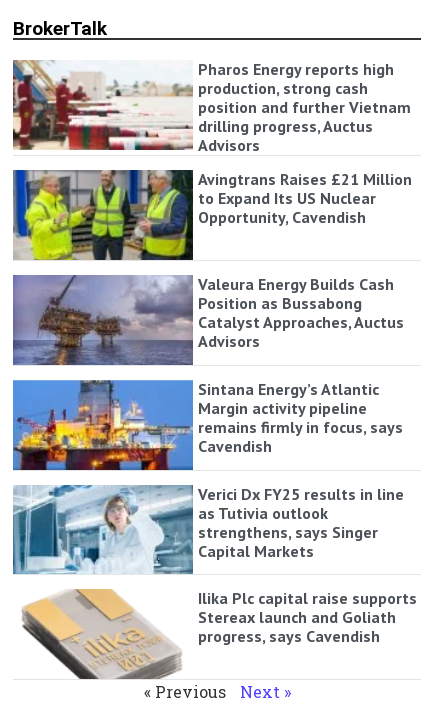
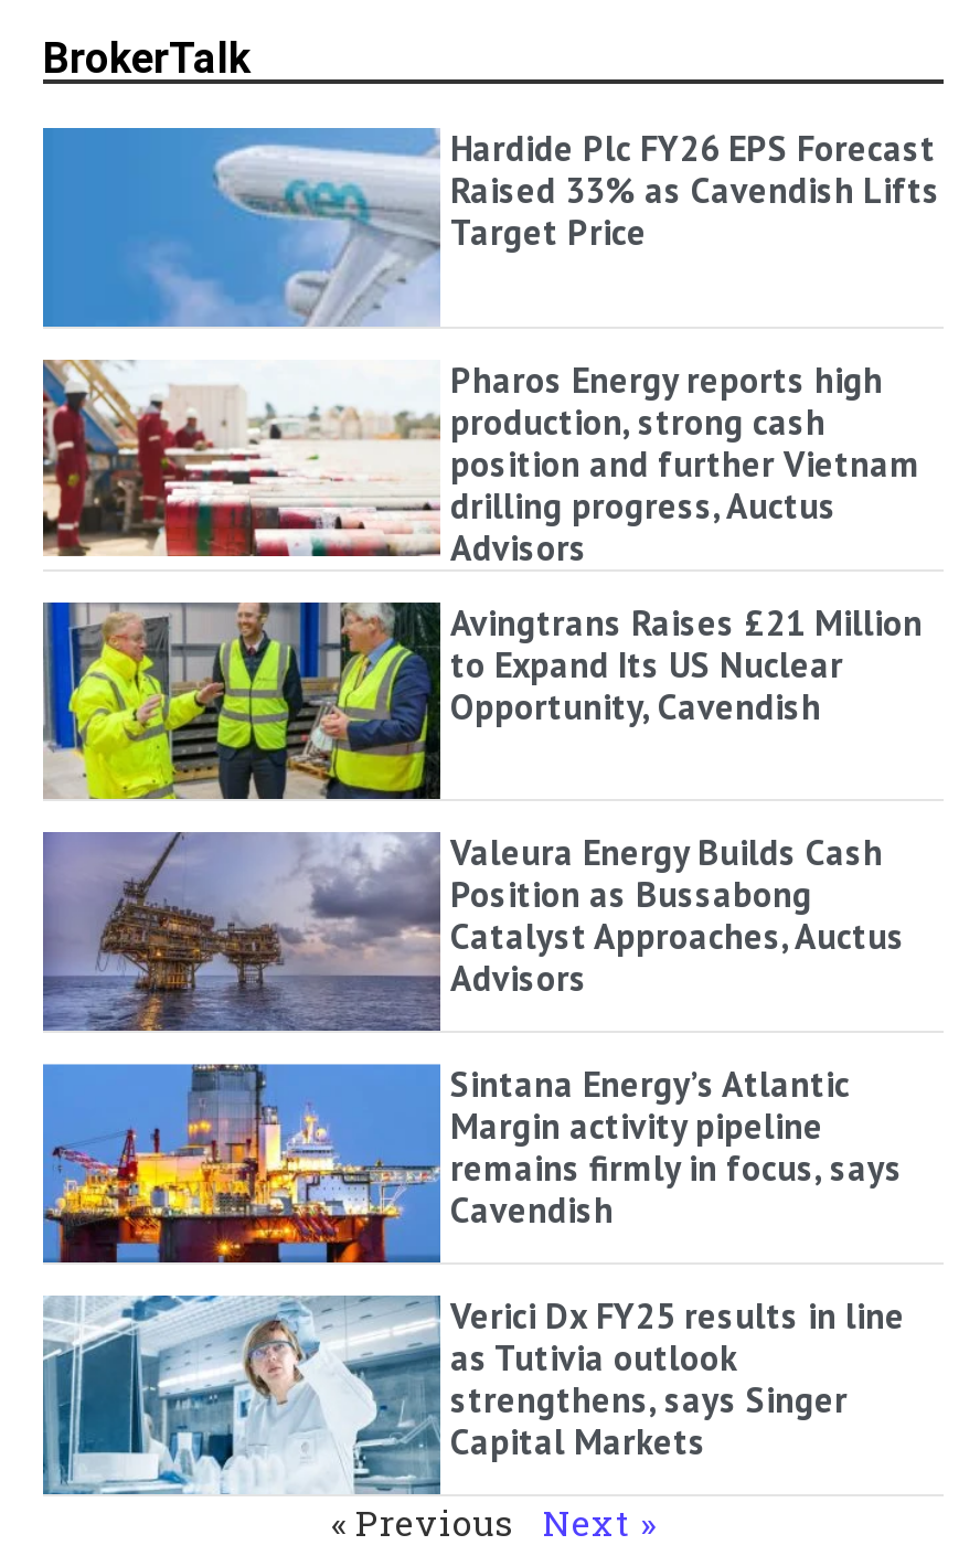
none -> [41,125,940,330] [image] | Hardide Plc FY26 EPS Forecast | Raised 33% as Cavendish Lifts | Target Price
moved [11,59,411,561] -> [39,356,923,1463]: [image] | Pharos Energy reports high | production, strong cash | ... | strengthens, says Singer | Capital Markets
[21,588,416,680] [image] | Ilika Plc capital raise supports | Stereax launch and Goliath | progress, says Cavendish -> none

